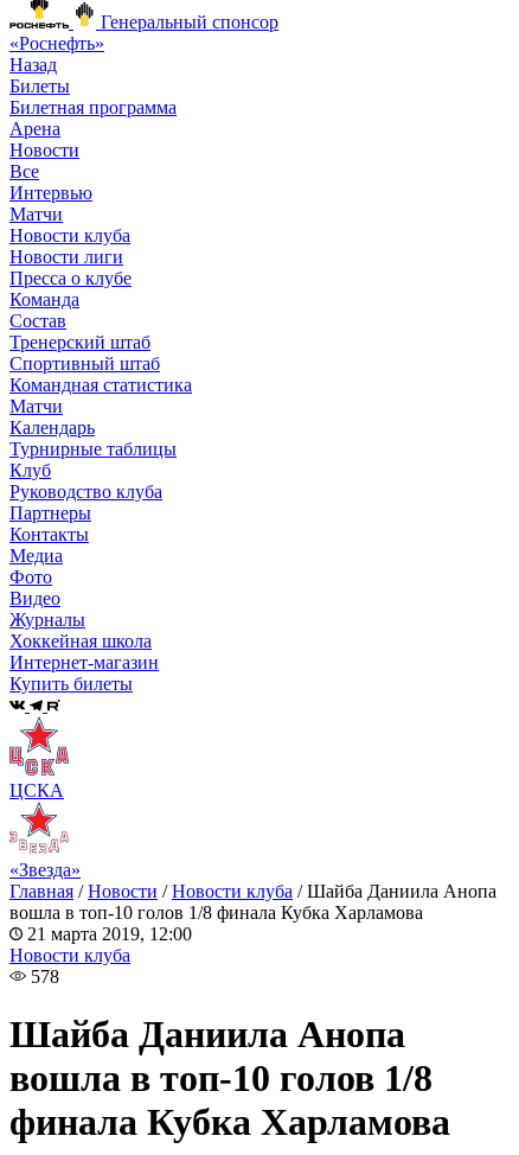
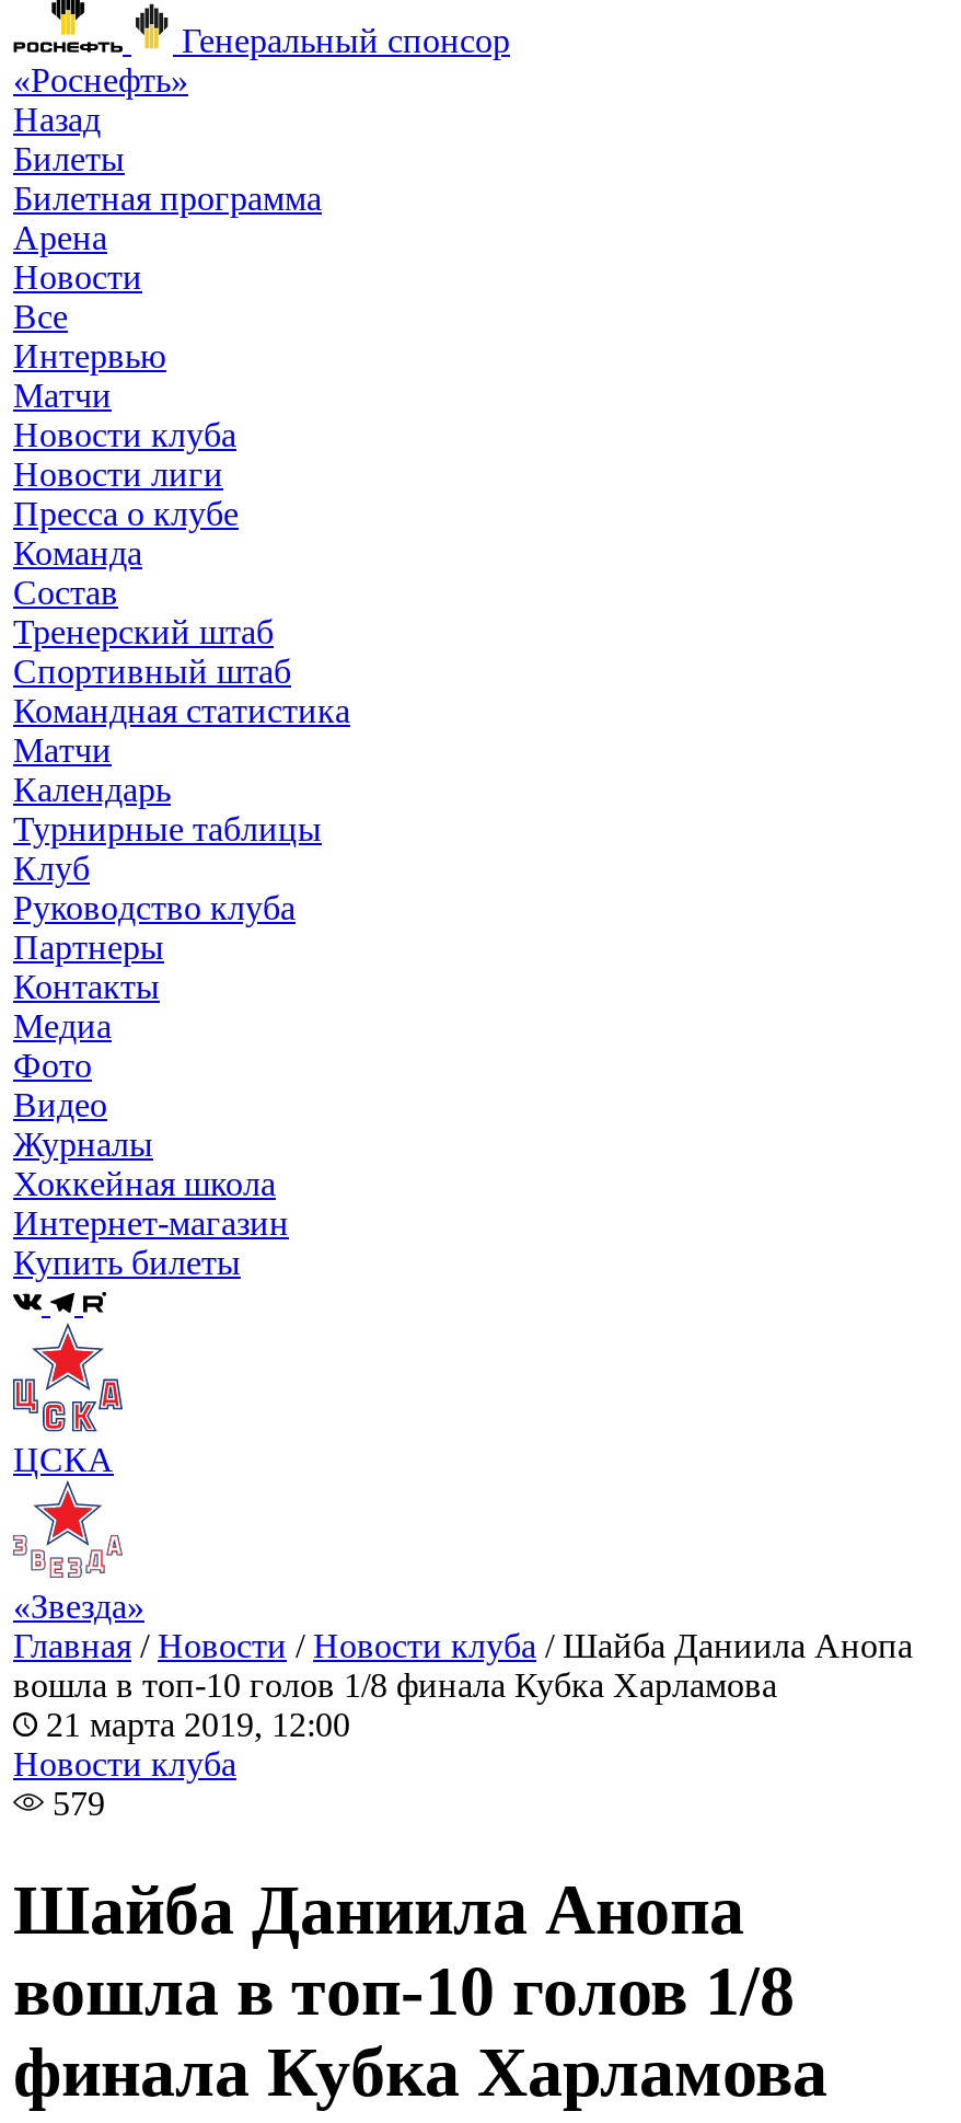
[26,966,59,986] 578 -> [44,1784,105,1821] 579

